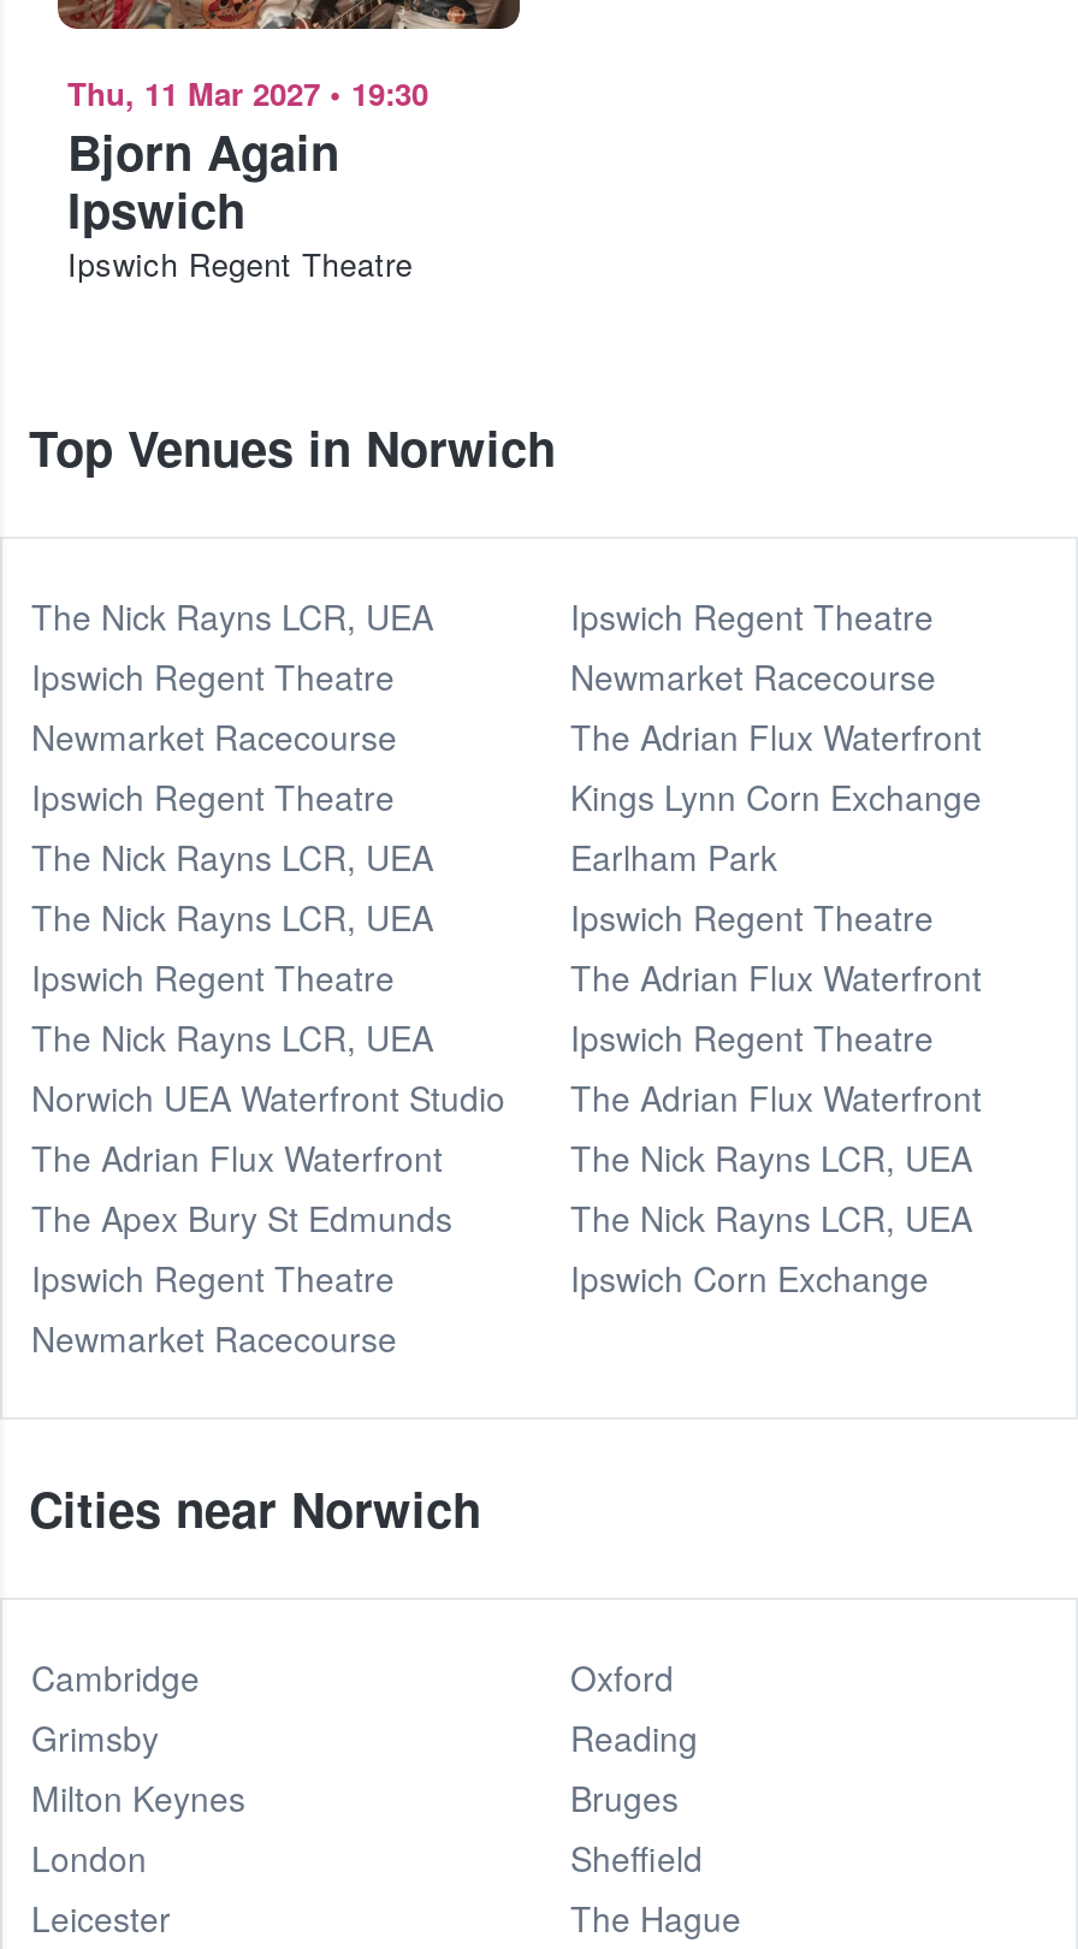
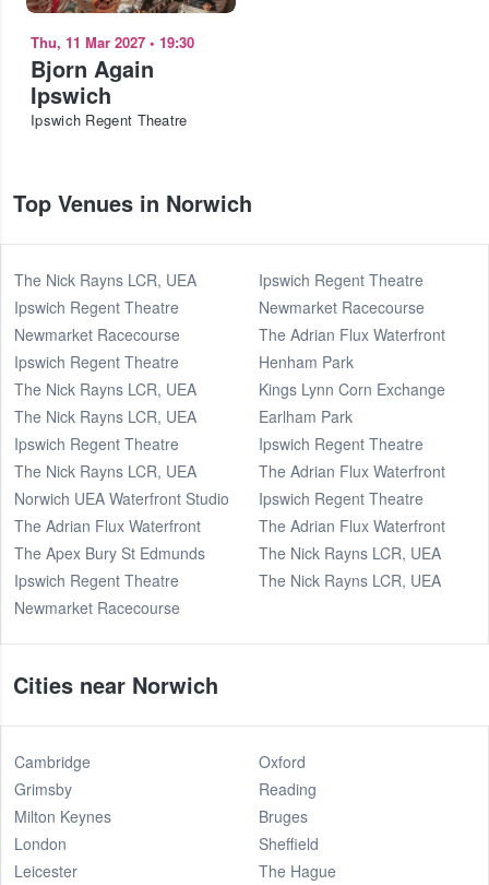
moved [570,772,982,1242] -> [259,378,445,591]: Kings Lynn Corn Exchange | Earlham Park | Ipswich Regent Theatre | The Adrian Flux Waterfront | Ipswich Regent Theatre | The Adrian Flux Waterfront | The Nick Rayns LCR, UEA | The Nick Rayns LCR, UEA
none -> [259,351,354,373] Henham Park
[570,1254,929,1302] Ipswich Corn Exchange -> none

